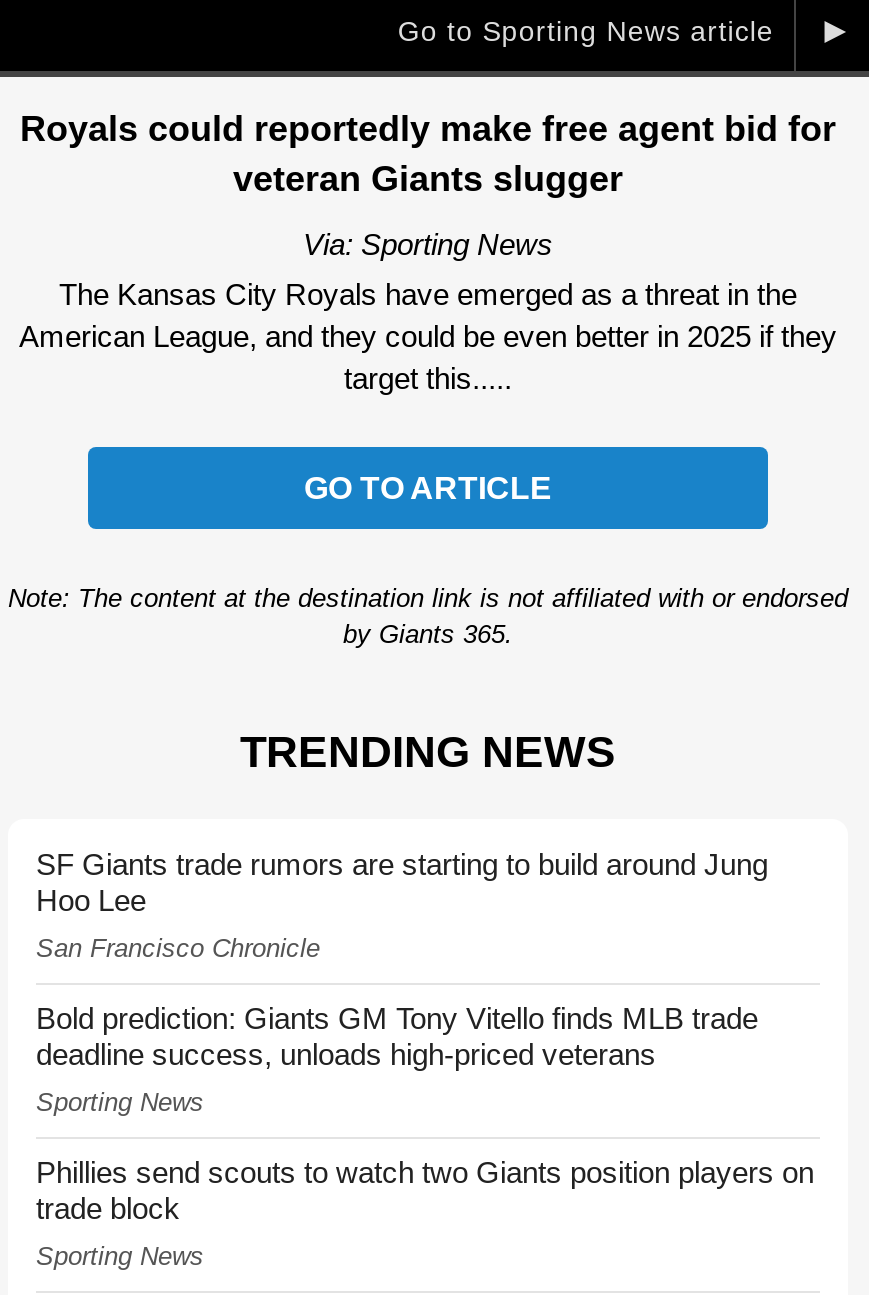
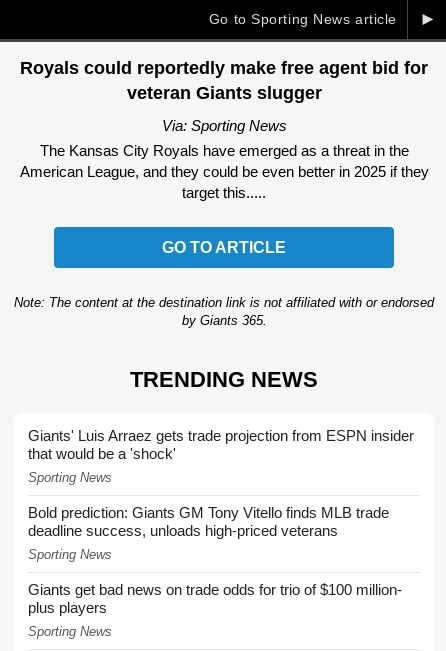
[36,847,768,917] SF Giants trade rumors are starting to build around Jung | Hoo Lee -> [28,427,414,462] Giants' Luis Arraez gets trade projection from ESPN insider | that would be a 'shock'
[36,933,320,963] San Francisco Chronicle -> [28,470,112,485] Sporting News
[36,1155,814,1225] Phillies send scouts to watch two Giants position players on | trade block -> [28,581,402,616] Giants get bad news on trade odds for trio of $100 million- | plus players

